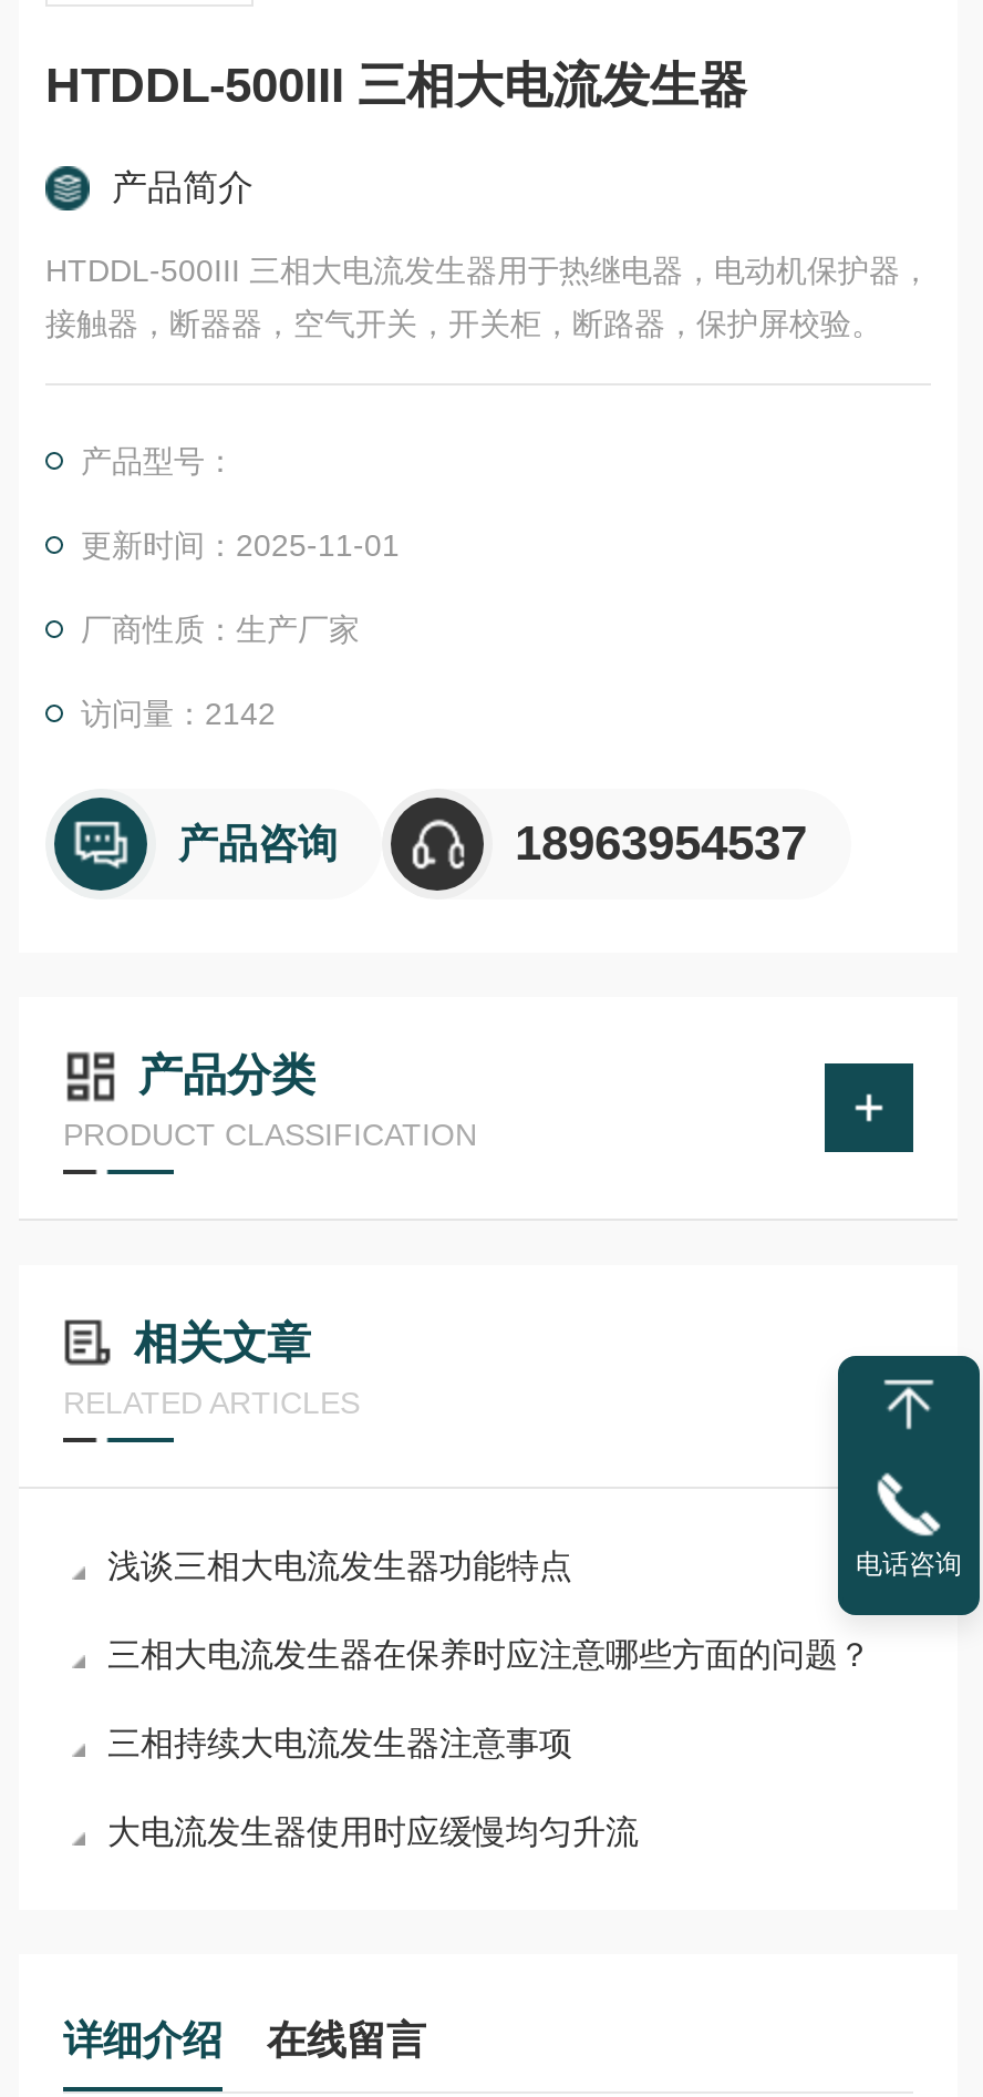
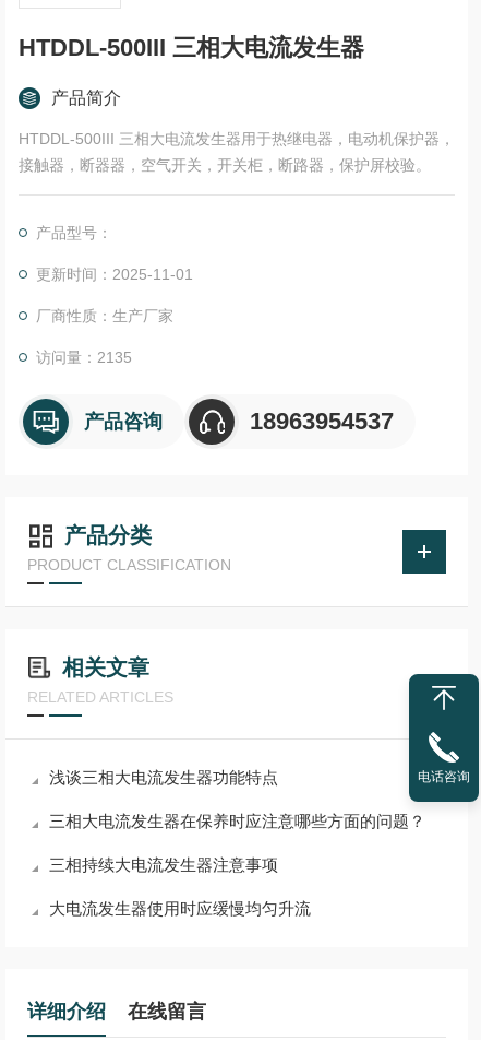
[81,696,276,731] 访问量：2142 -> [36,348,132,366] 访问量：2135

